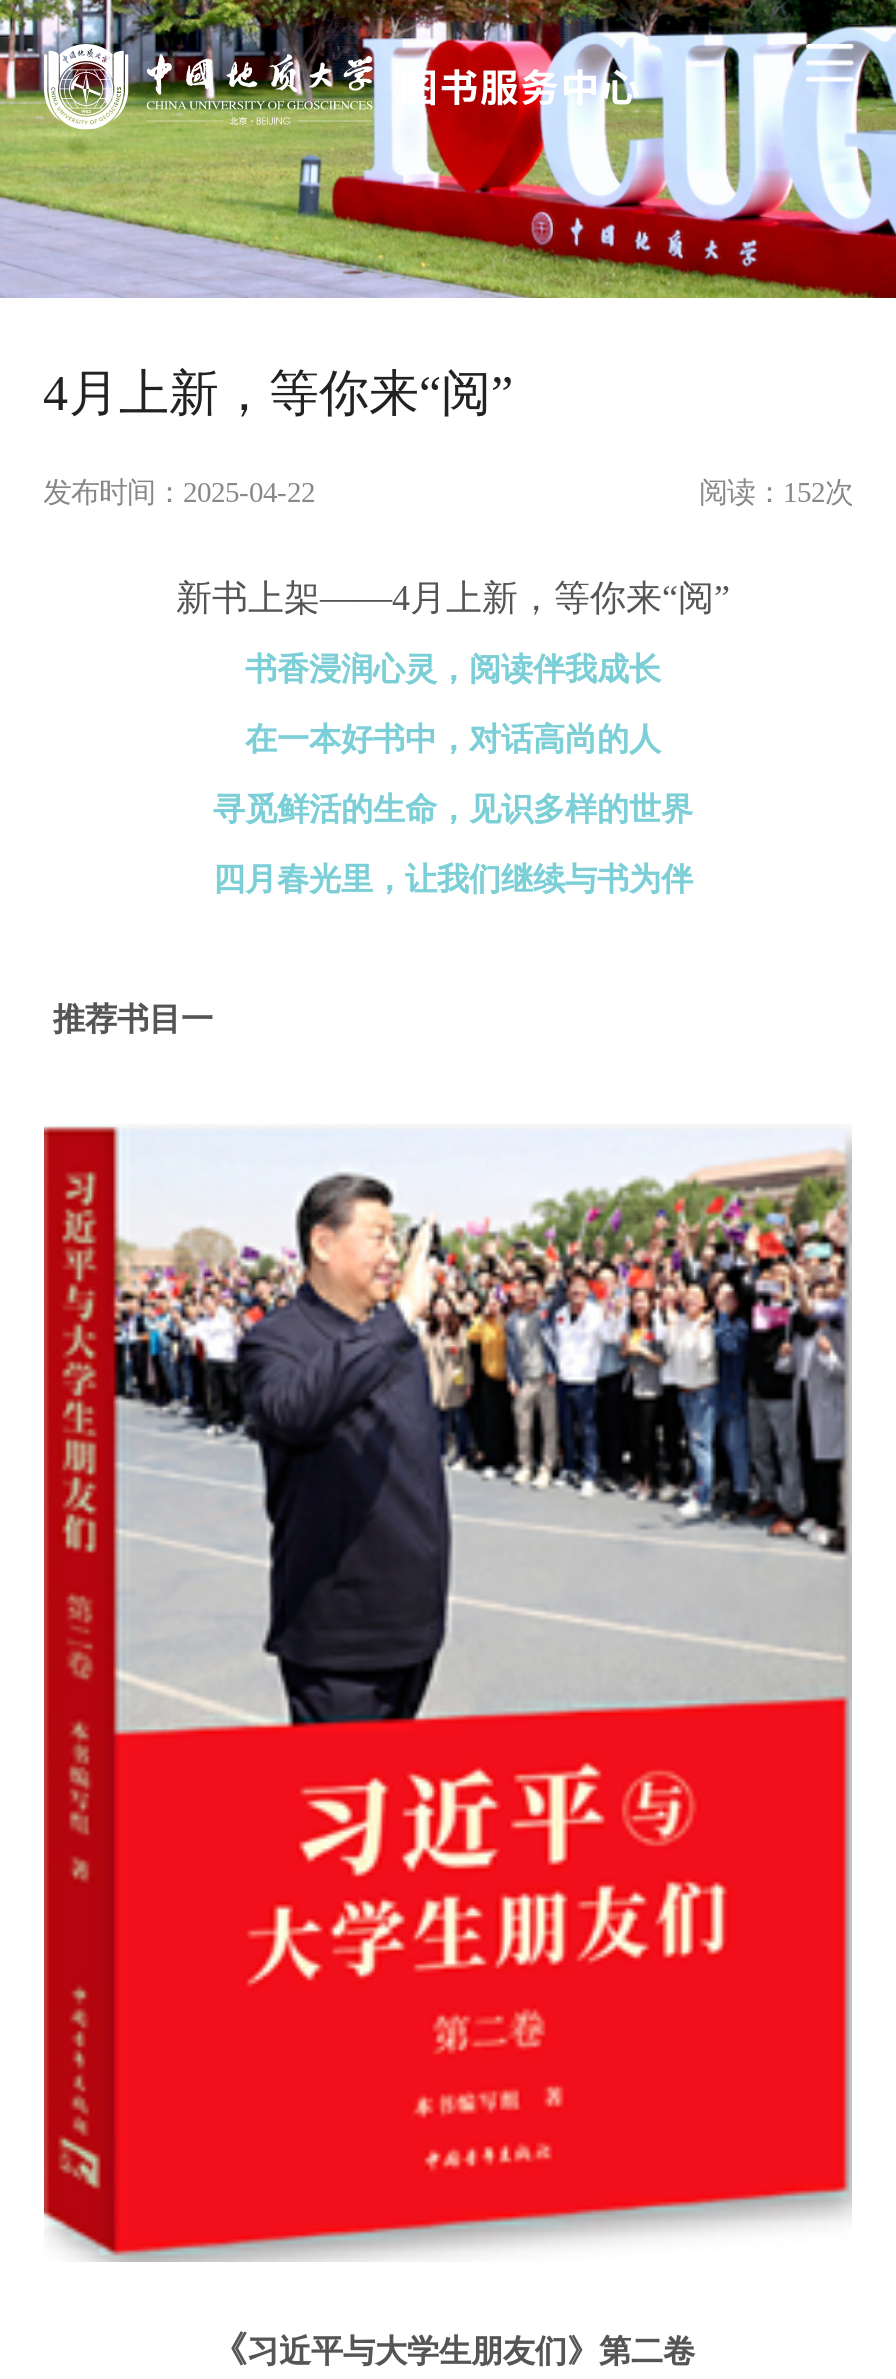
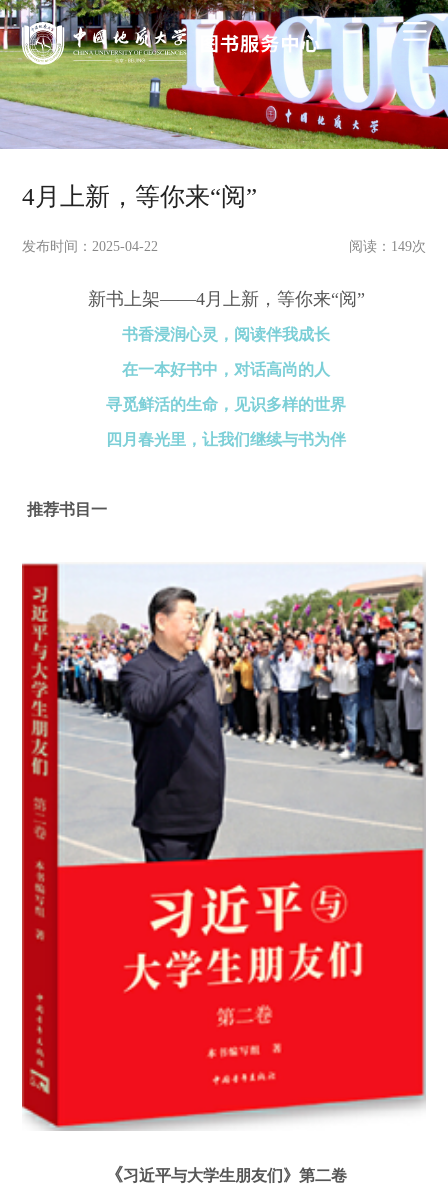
[627,476,853,508] 阅读：152次 -> [313,238,426,254] 阅读：149次

